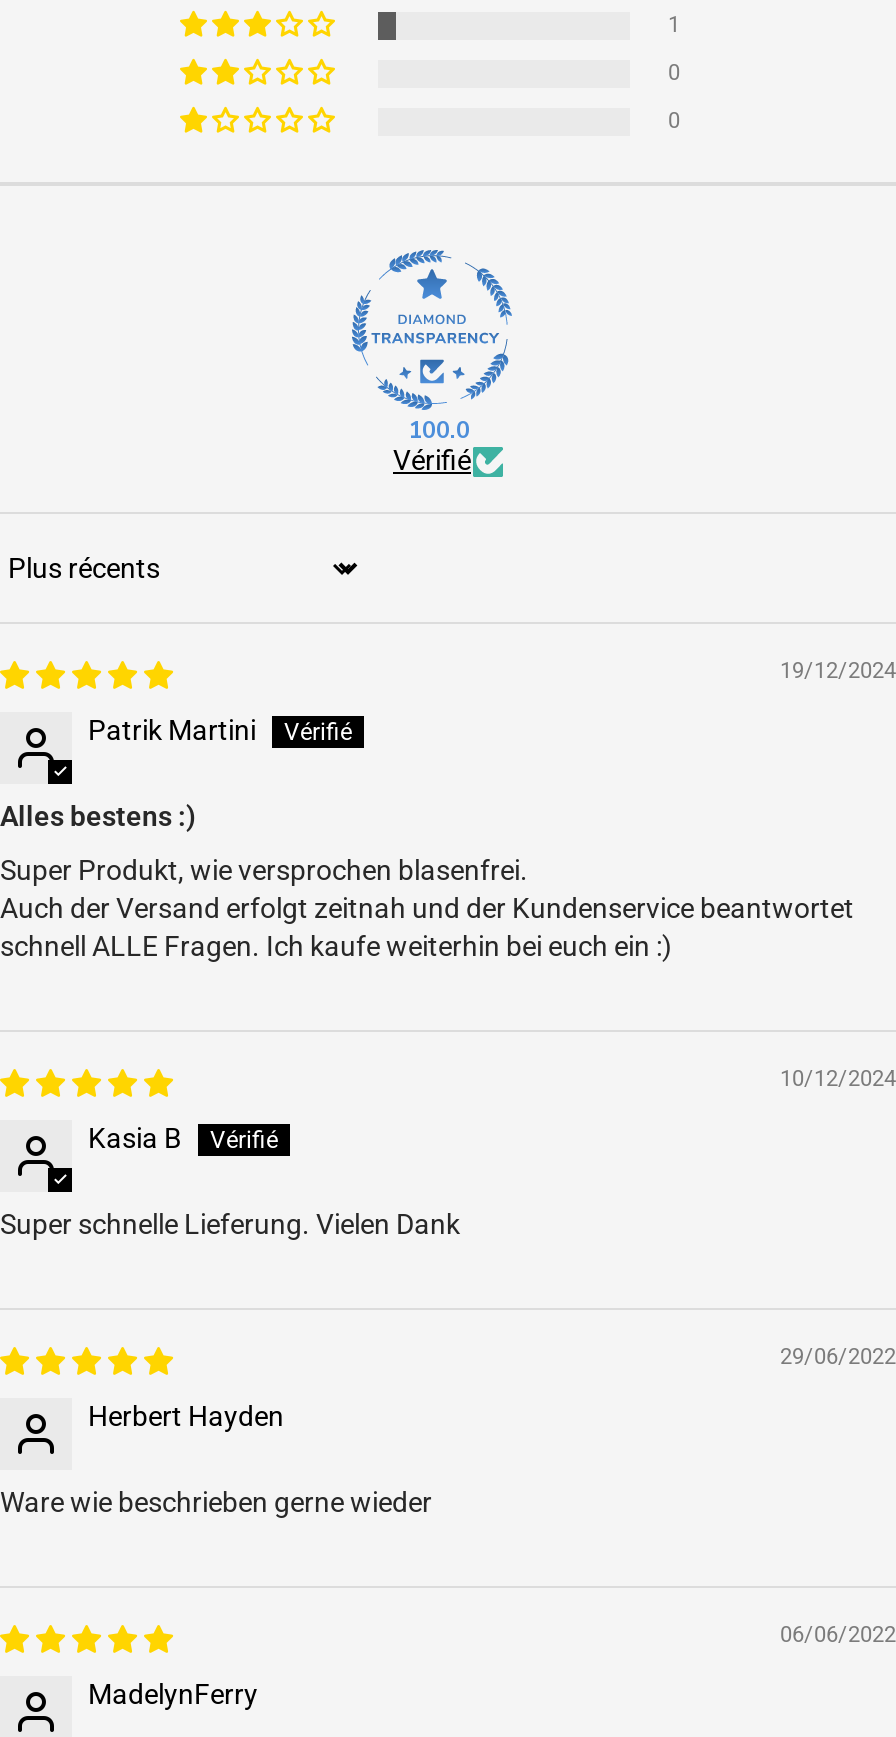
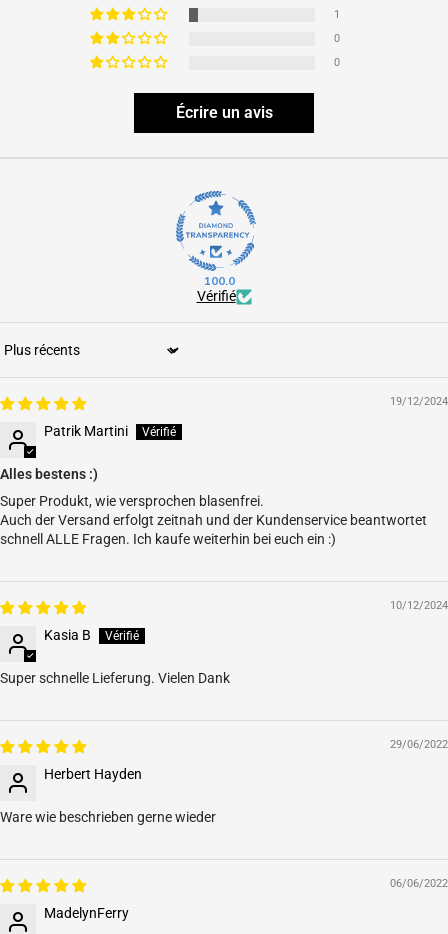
none -> [175,103,272,122] Écrire un avis

